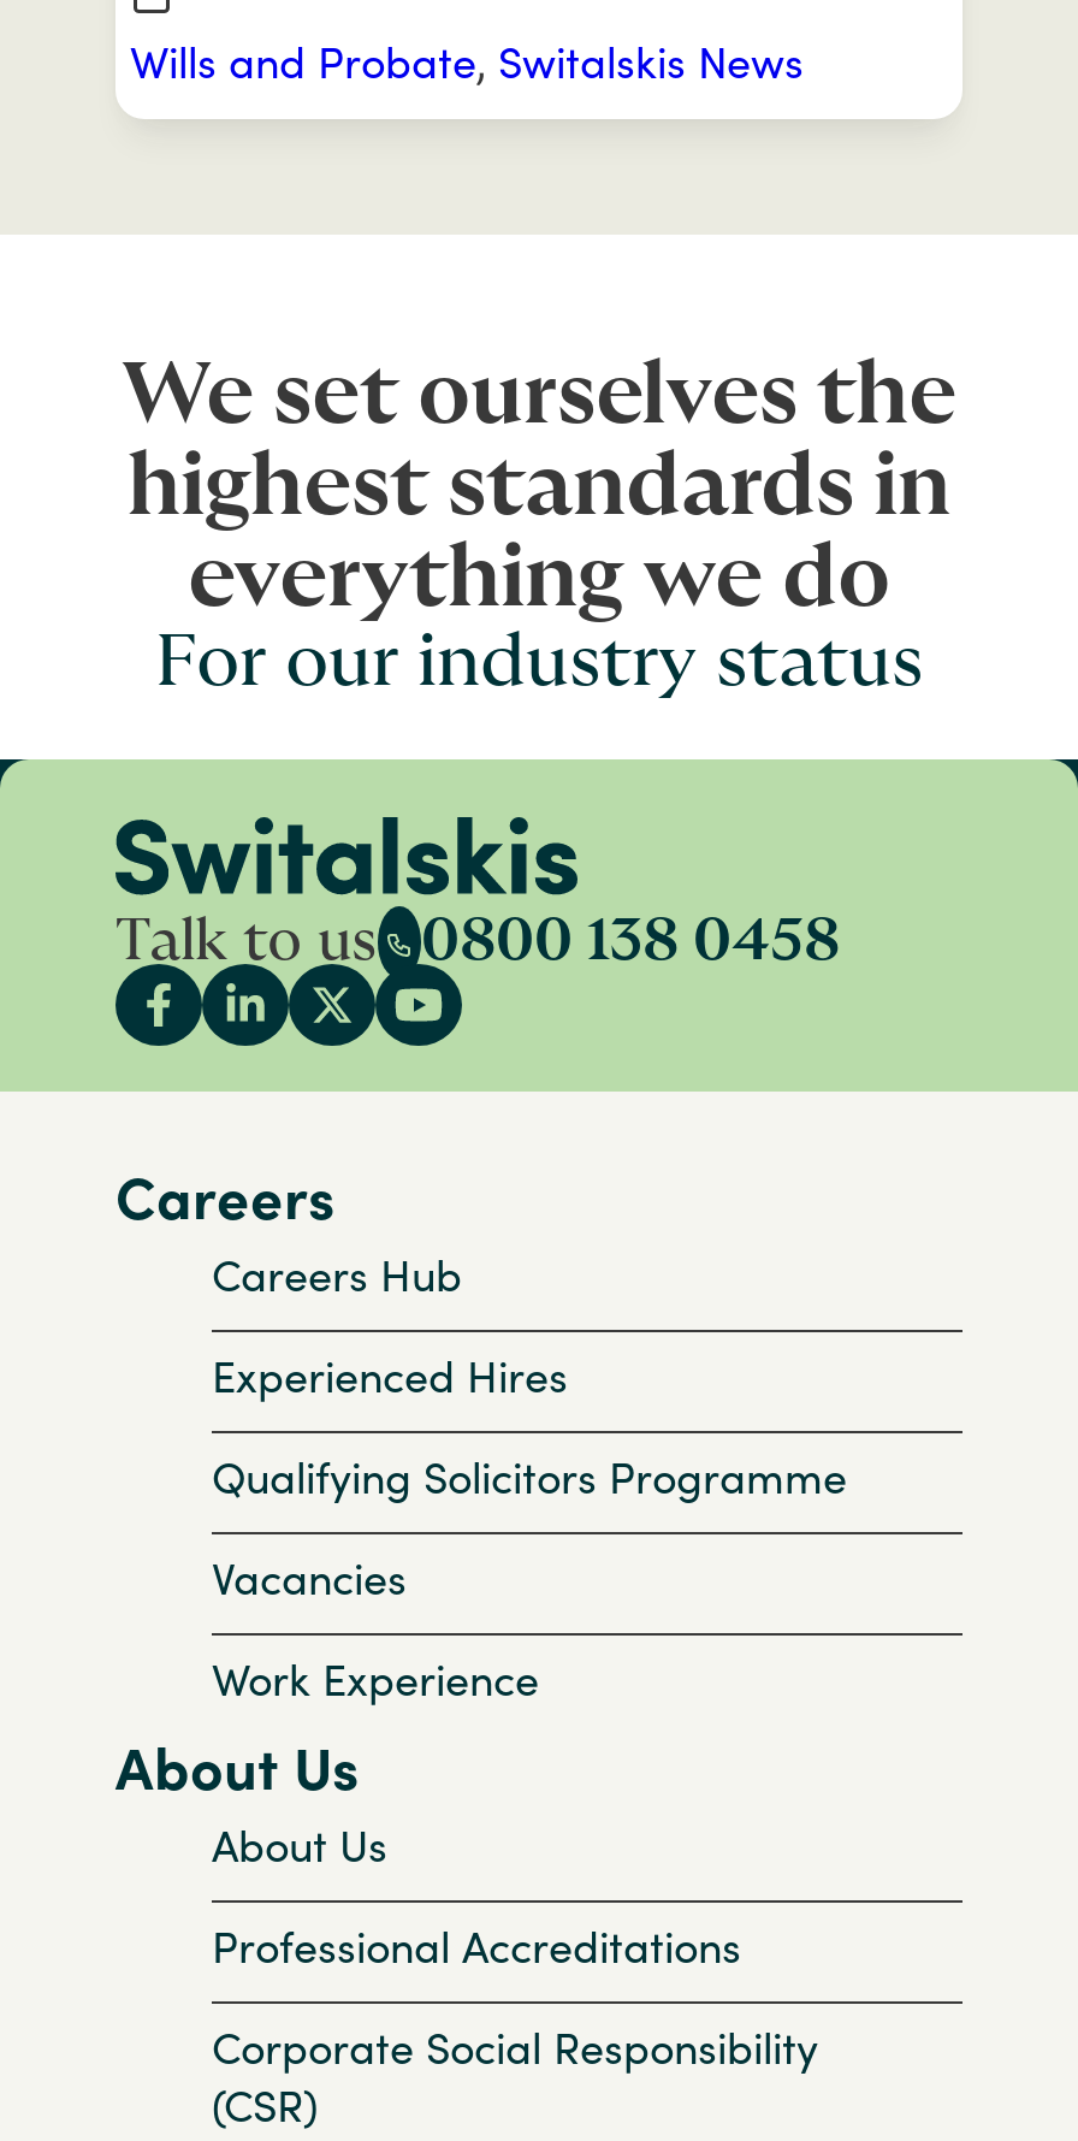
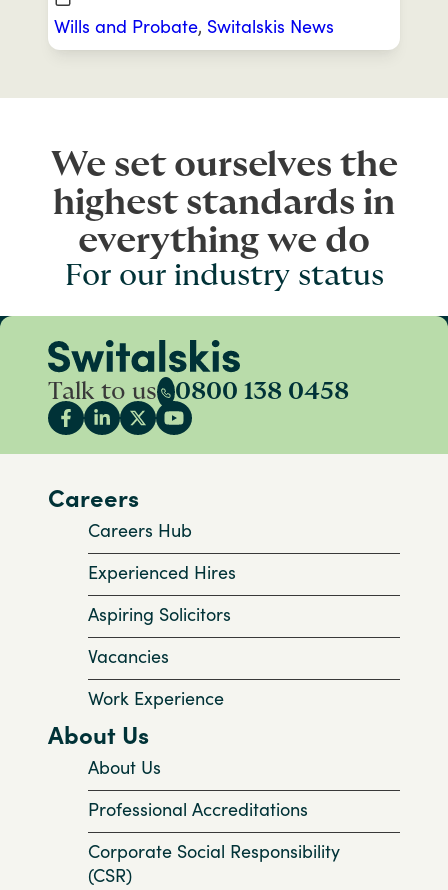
[212,1450,847,1503] Qualifying Solicitors Programme -> [88,603,231,625] Aspiring Solicitors

